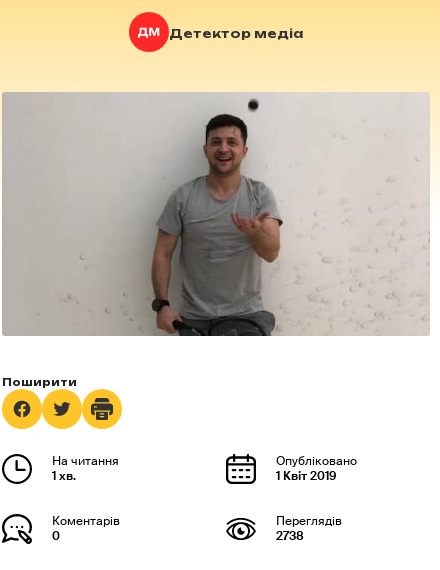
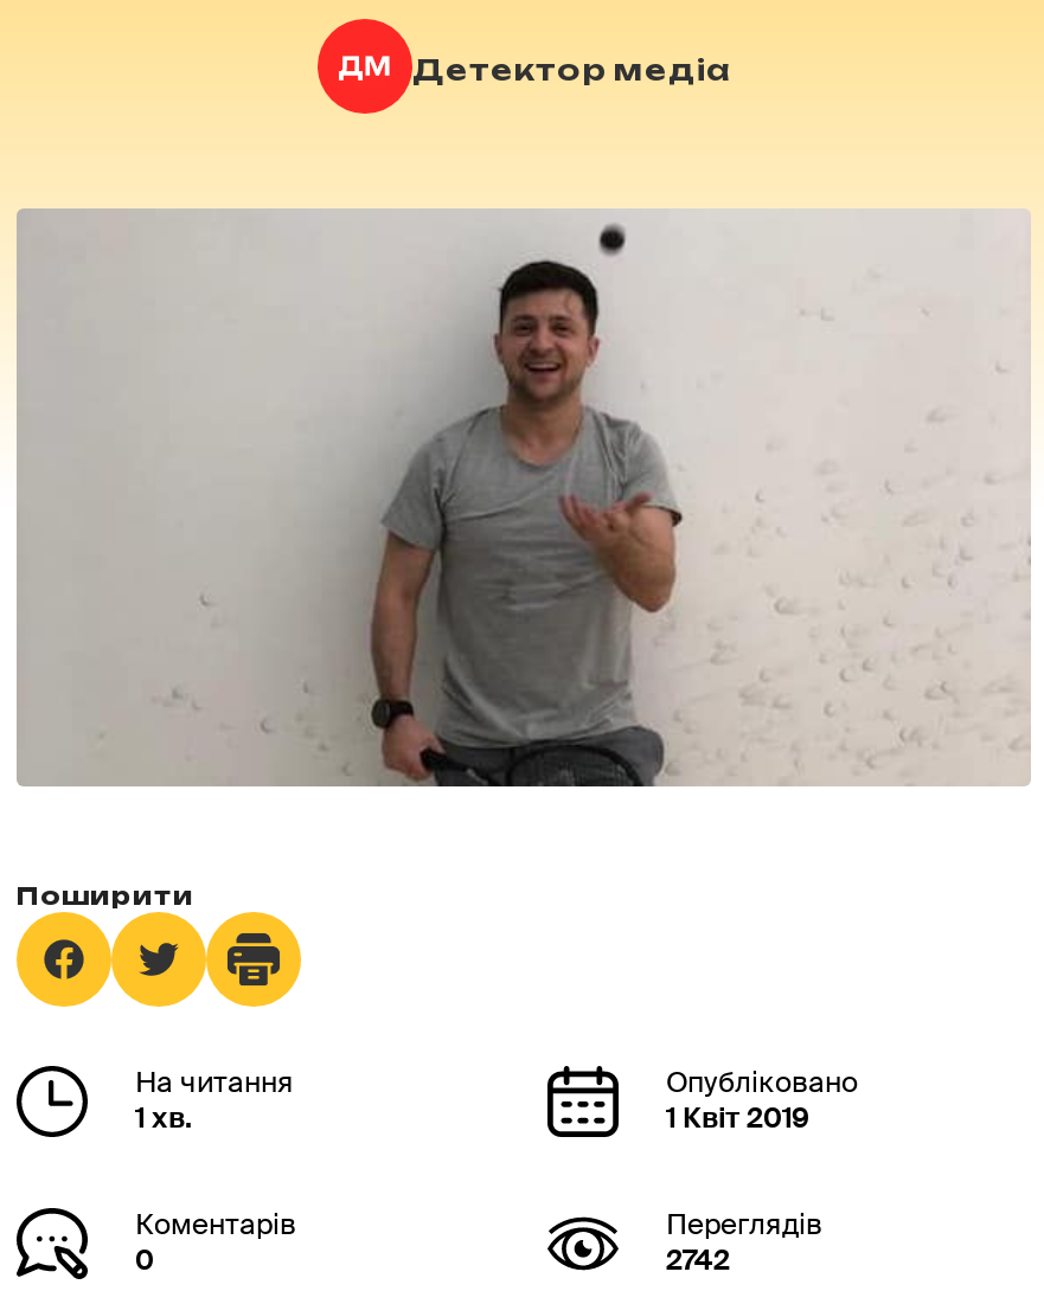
[276,528,304,544] 2738 -> [666,1242,730,1280] 2742

